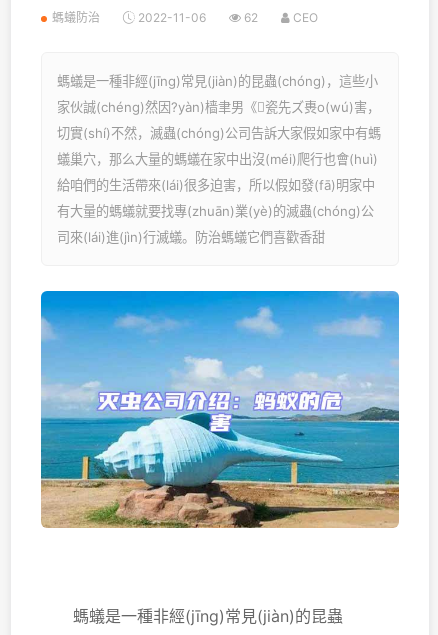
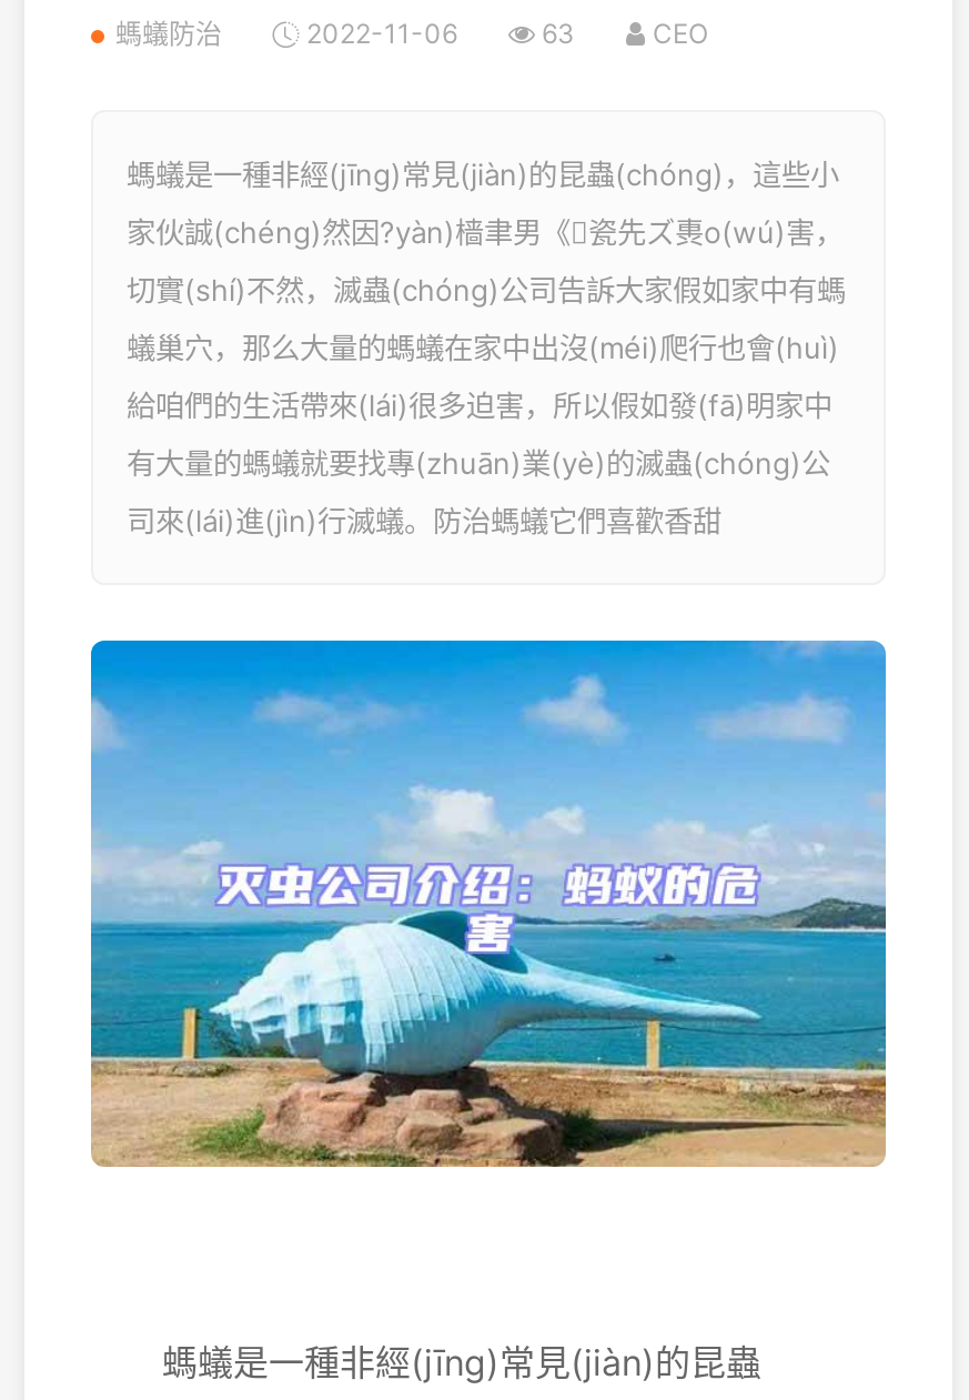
[244,10,258,25] 62 -> [542,17,575,50] 63

